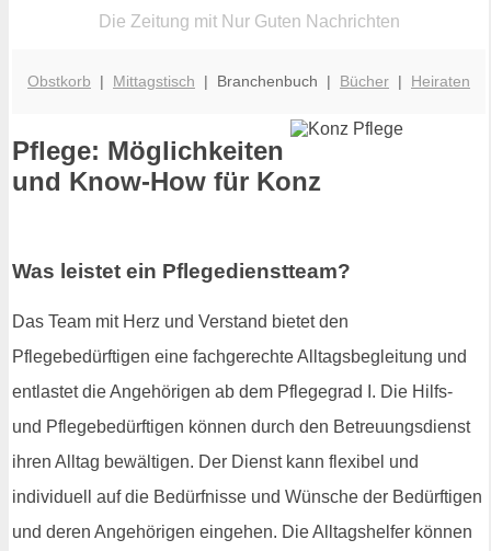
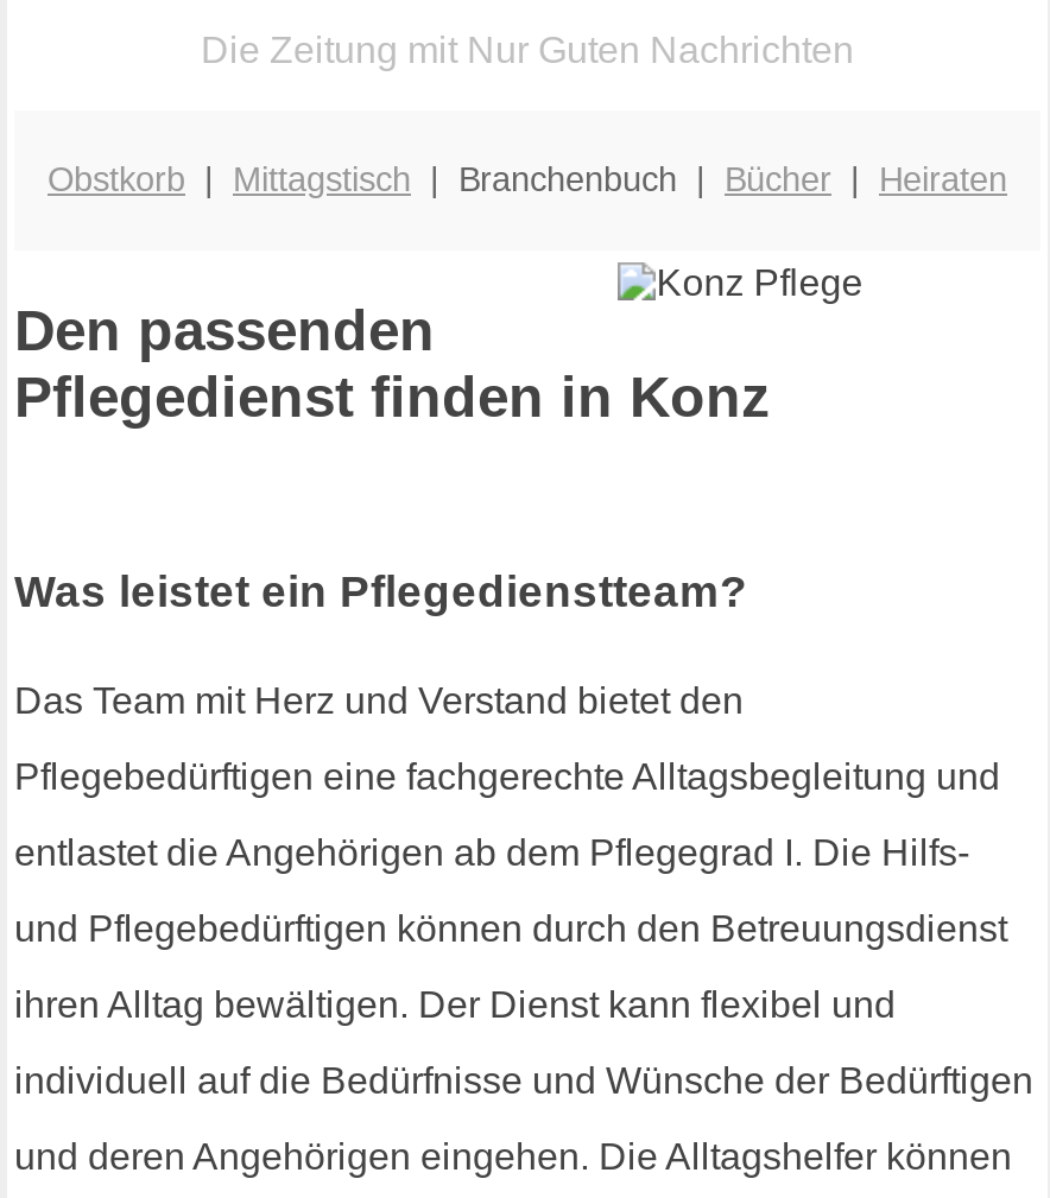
[12,136,321,196] Pflege: Möglichkeiten | und Know-How für Konz -> [14,299,770,429] Den passenden | Pflegedienst finden in Konz

